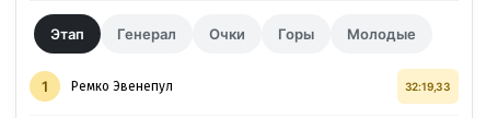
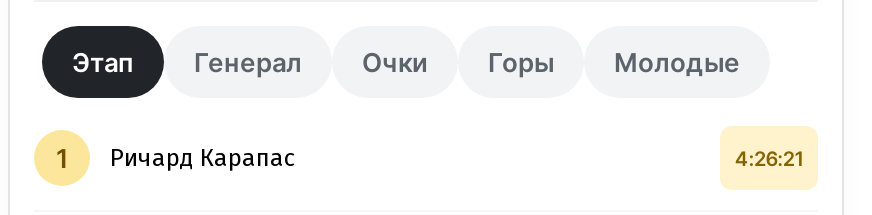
[71,79,451,94] Ремко Эвенепул | 32:19,33 -> [110,144,804,172] Ричард Карапас | 4:26:21

